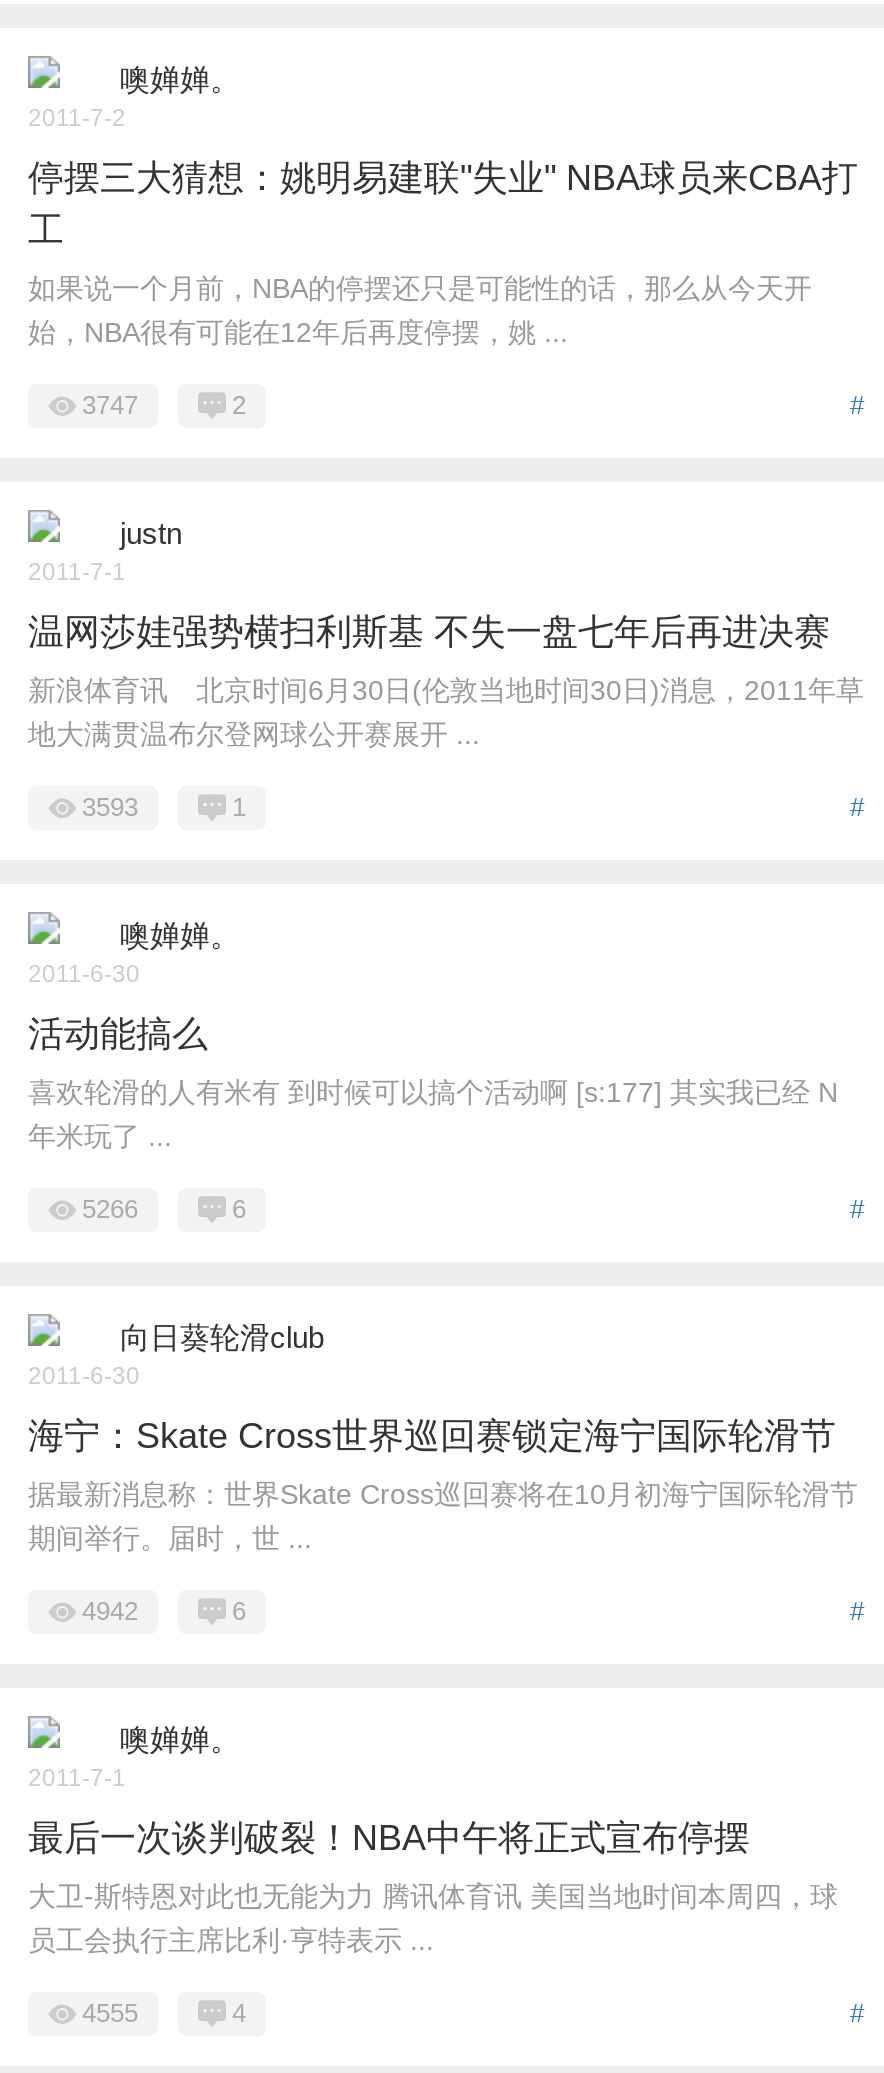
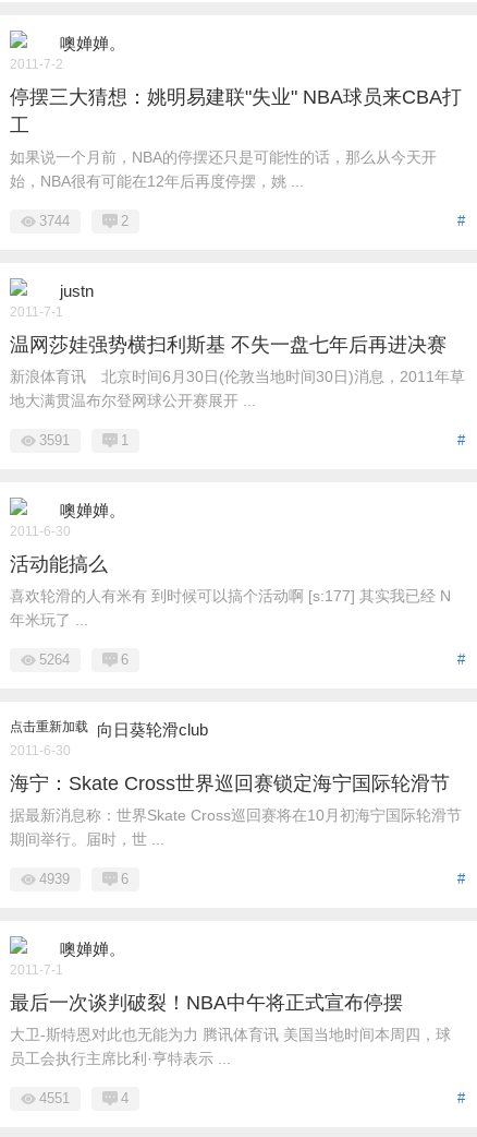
[82,390,138,420] 3747 -> [39,213,70,229] 3744
[82,792,138,822] 3593 -> [39,432,70,448] 3591
[82,1194,138,1224] 5266 -> [39,651,70,668] 5264
[120,1320,324,1354] 向日葵轮滑club -> [10,719,208,739] 点击重新加载 向日葵轮滑club
[82,1596,138,1626] 4942 -> [39,871,70,887] 4939
[82,1998,138,2028] 4555 -> [39,1090,70,1106] 4551

